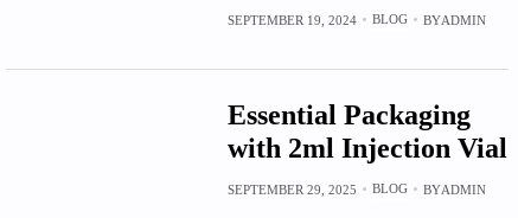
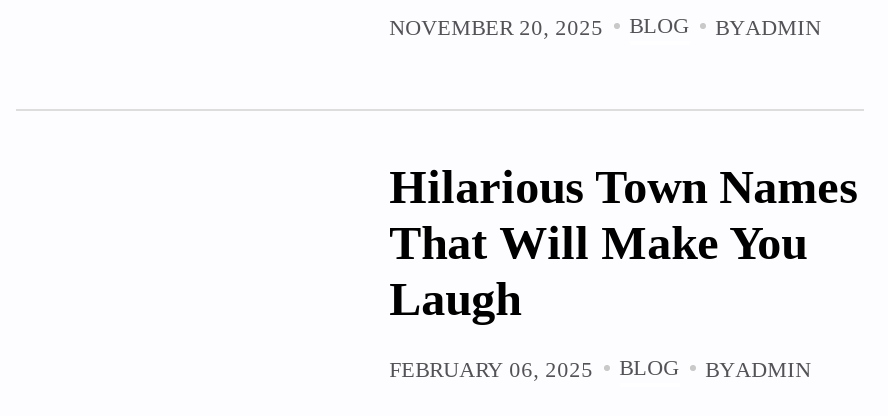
[227,11,486,27] SEPTEMBER 19, 2024 BLOG BYADMIN -> [389,12,821,38] NOVEMBER 20, 2025 BLOG BYADMIN
[227,99,507,163] Essential Packaging | with 2ml Injection Vial -> [389,160,857,324] Hilarious Town Names | That Will Make You | Laugh
[227,181,486,196] SEPTEMBER 29, 2025 BLOG BYADMIN -> [389,354,811,380] FEBRUARY 06, 2025 BLOG BYADMIN

